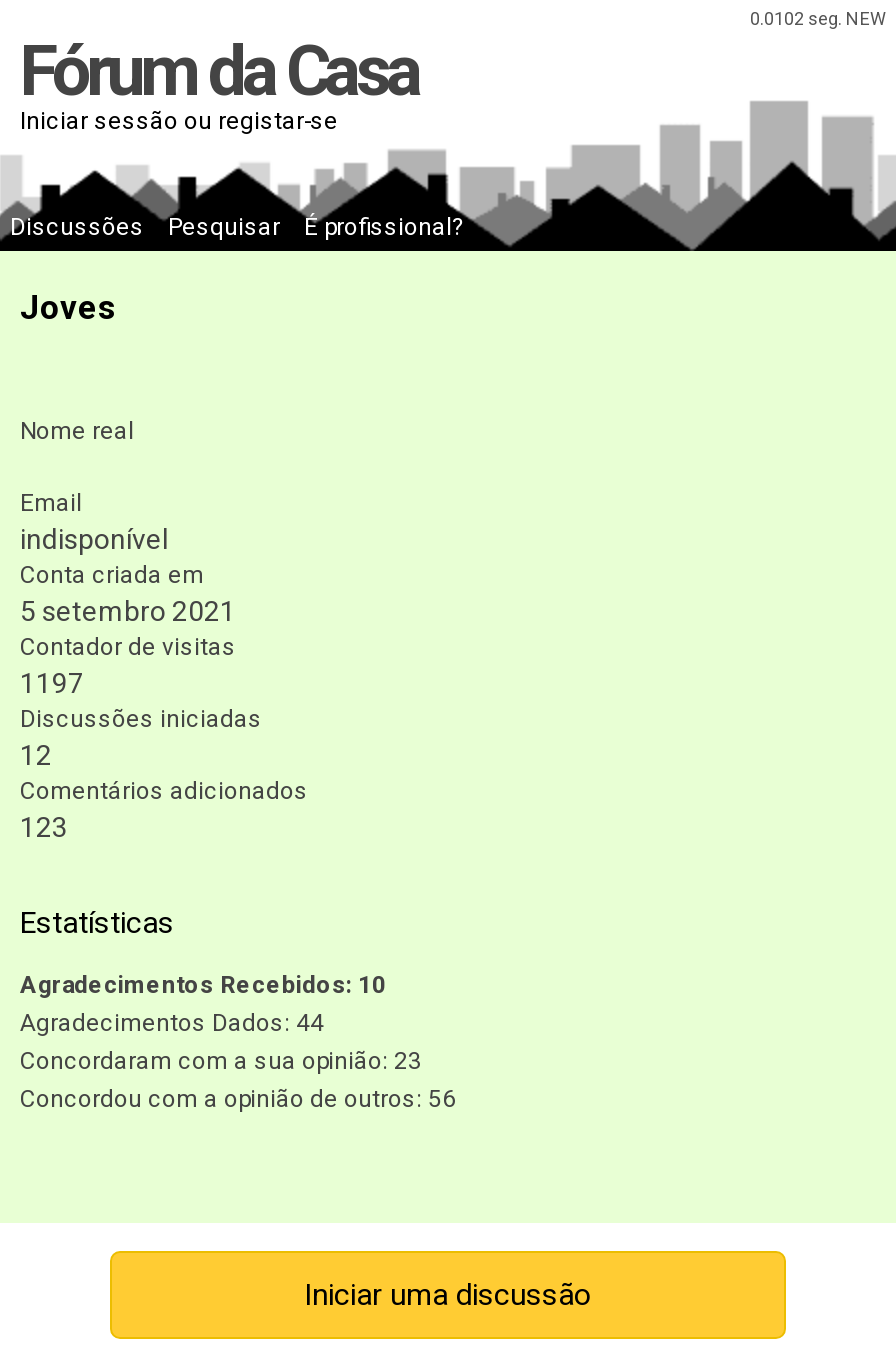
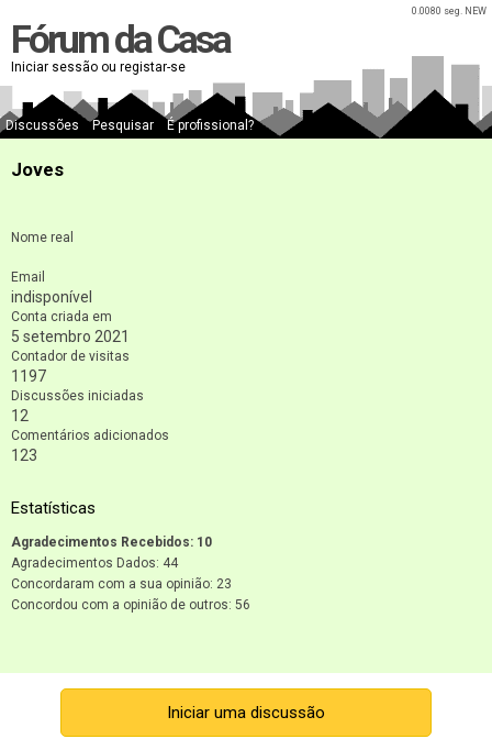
[750,9,886,29] 0.0102 seg. NEW -> [412,5,487,16] 0.0080 seg. NEW

